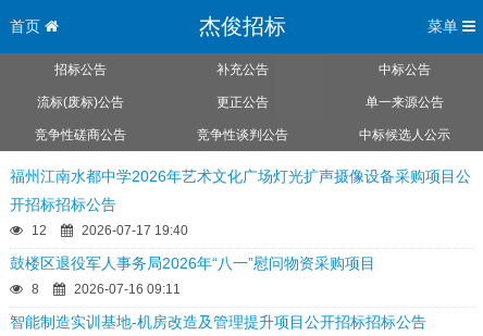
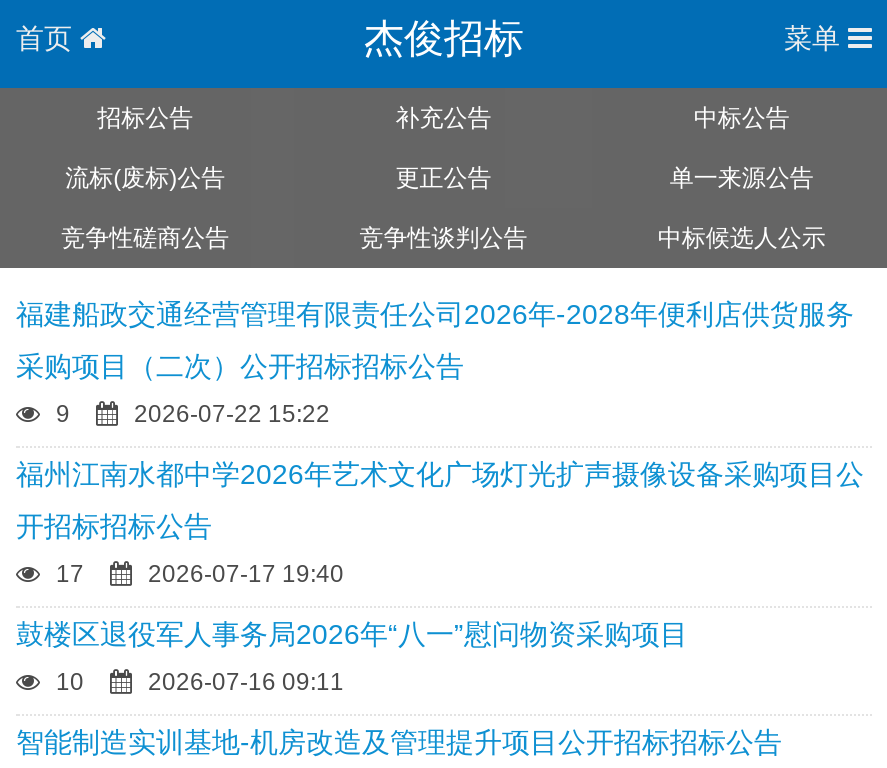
none -> [16,298,854,428] 福建船政交通经营管理有限责任公司2026年-2028年便利店供货服务 | 采购项目（二次）公开招标招标公告 | 9 | 2026-07-22 15:22
[28,223,188,238] 12 2026-07-17 19:40 -> [50,560,344,588] 17 2026-07-17 19:40
[28,282,181,297] 8 2026-07-16 09:11 -> [50,668,344,696] 10 2026-07-16 09:11

